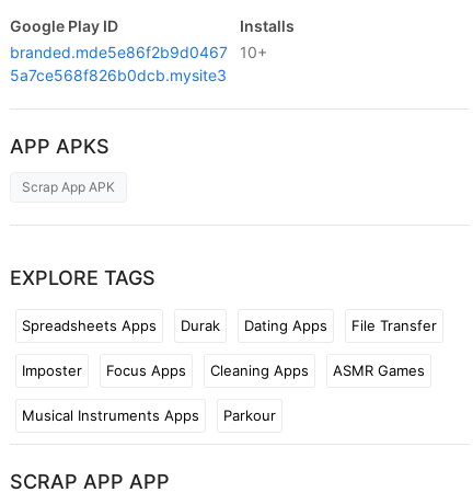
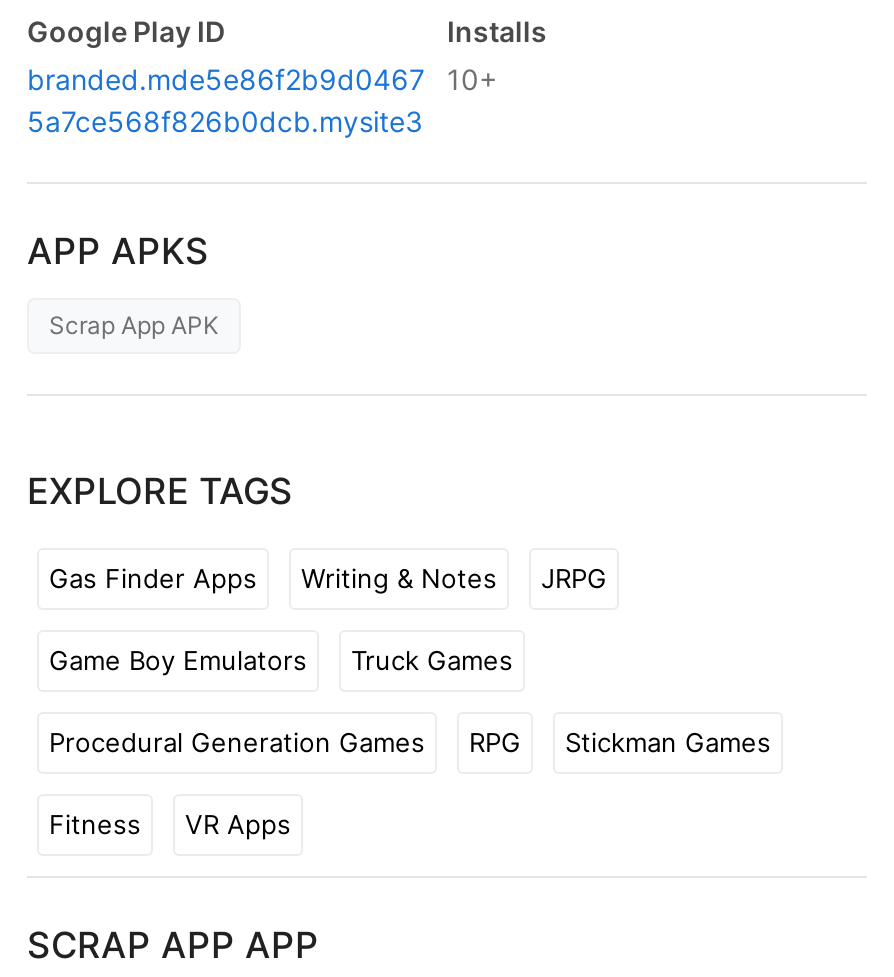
[22,316,437,423] Spreadsheets Apps | Durak | Dating Apps | File Transfer | Imposter | Focus Apps | Cleaning Apps | ASMR Games | Musical Instruments Apps | Parkour -> [49,561,771,839] Gas Finder Apps | Writing & Notes | JRPG | Game Boy Emulators | Truck Games | Procedural Generation Games | RPG | Stickman Games | Fitness | VR Apps

